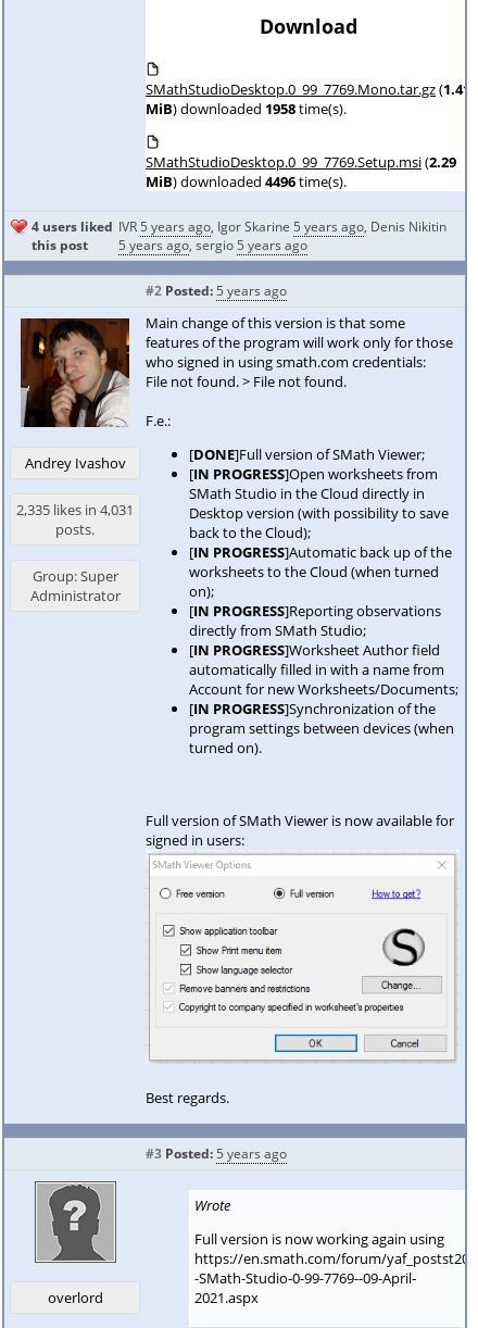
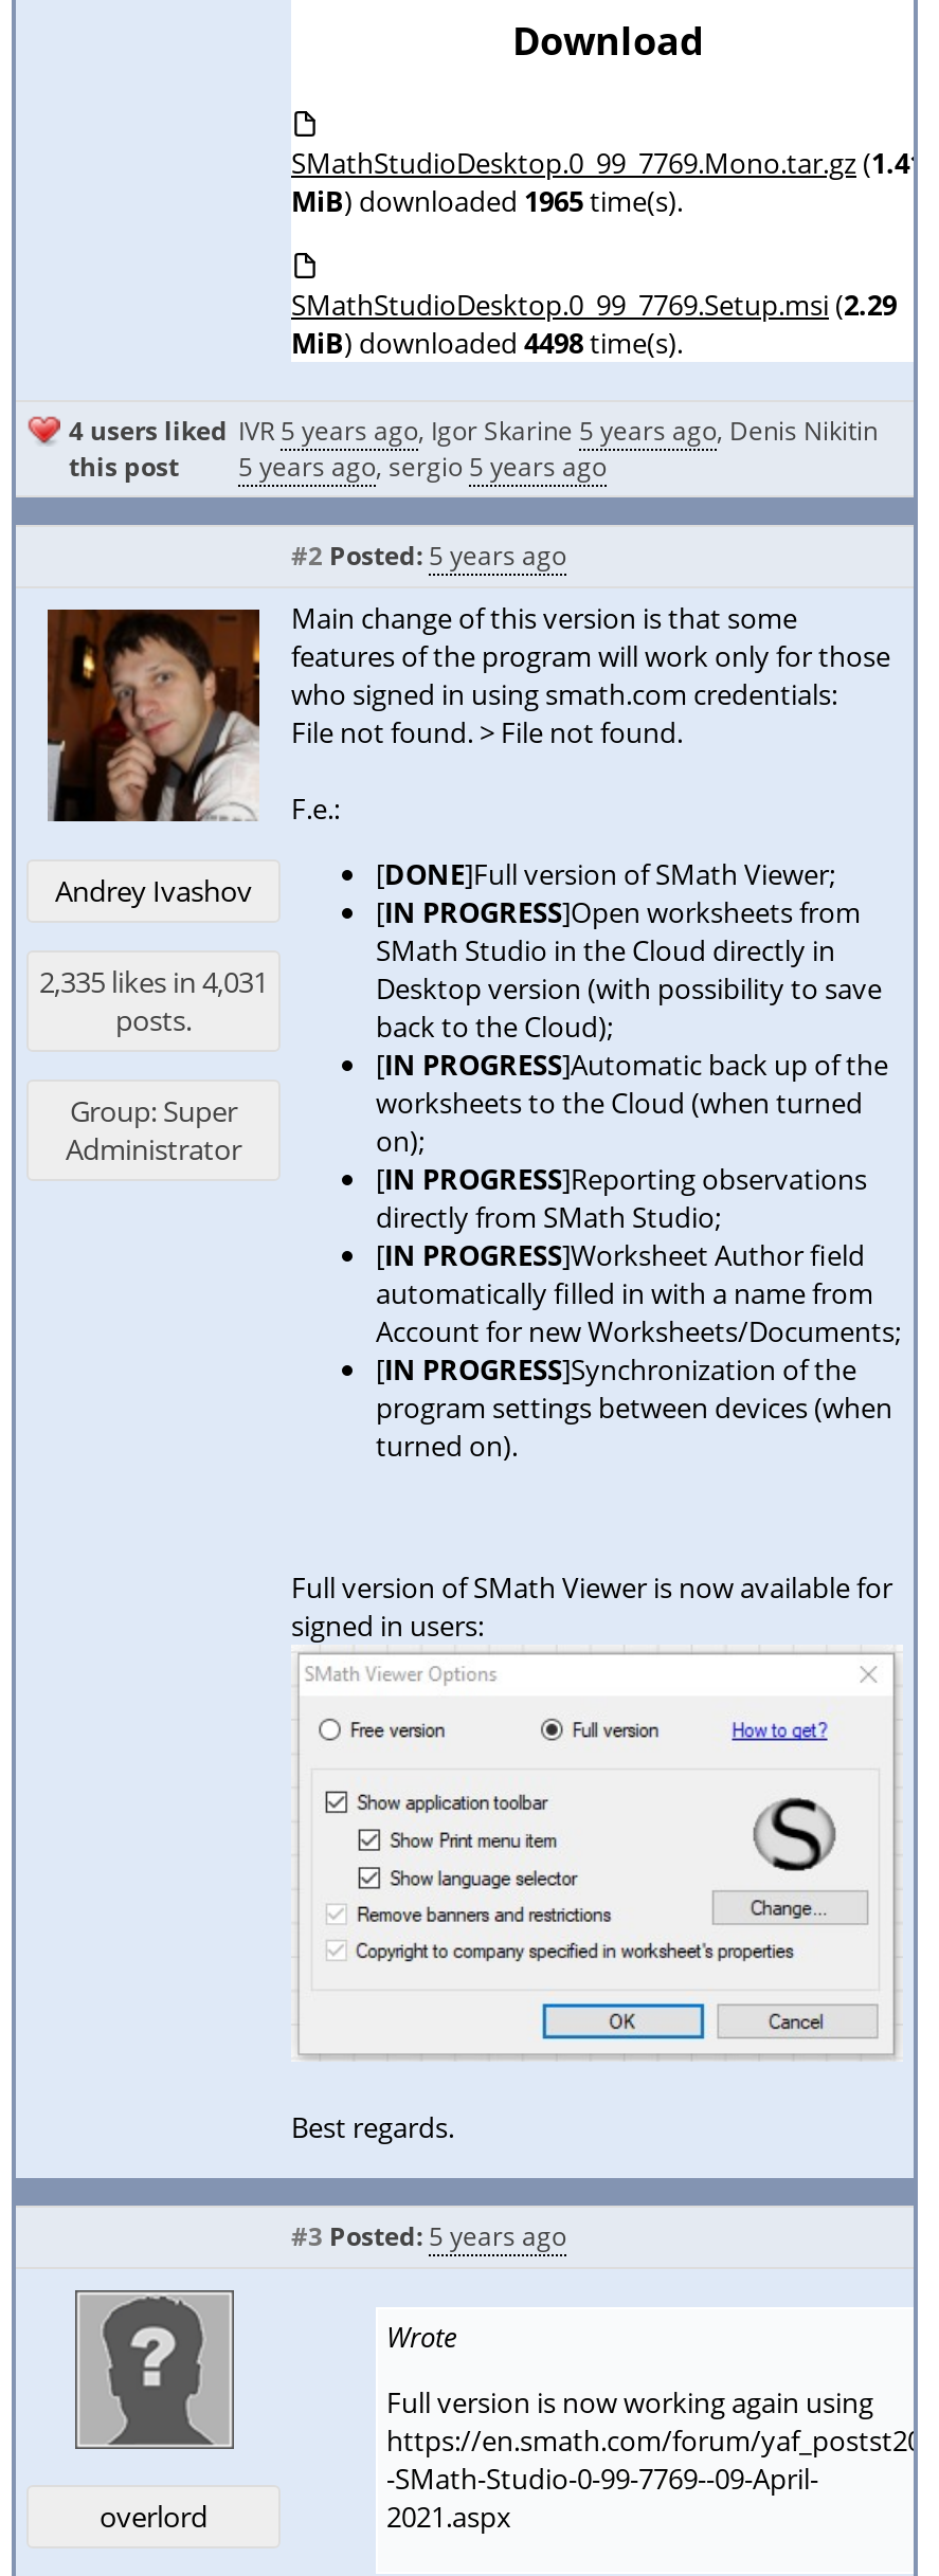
[146,99,347,118] MiB) downloaded 1958time(s). -> [291,182,683,220] MiB) downloaded 1965time(s).
[146,172,347,192] MiB) downloaded 4496time(s). -> [291,325,683,363] MiB) downloaded 4498time(s).

